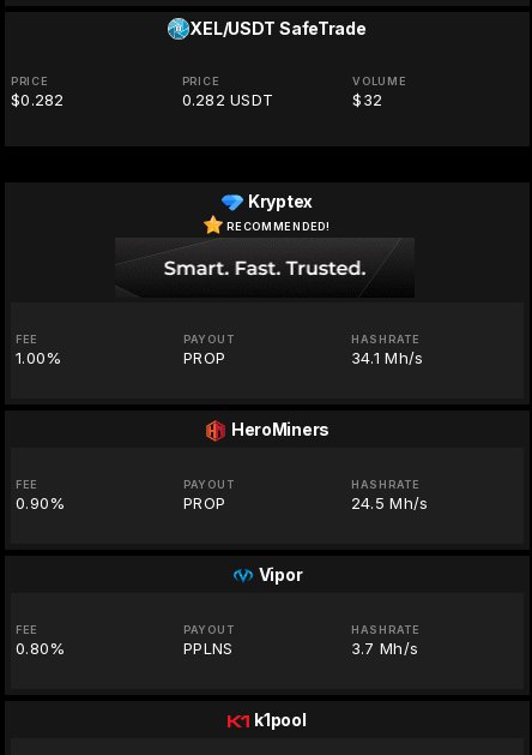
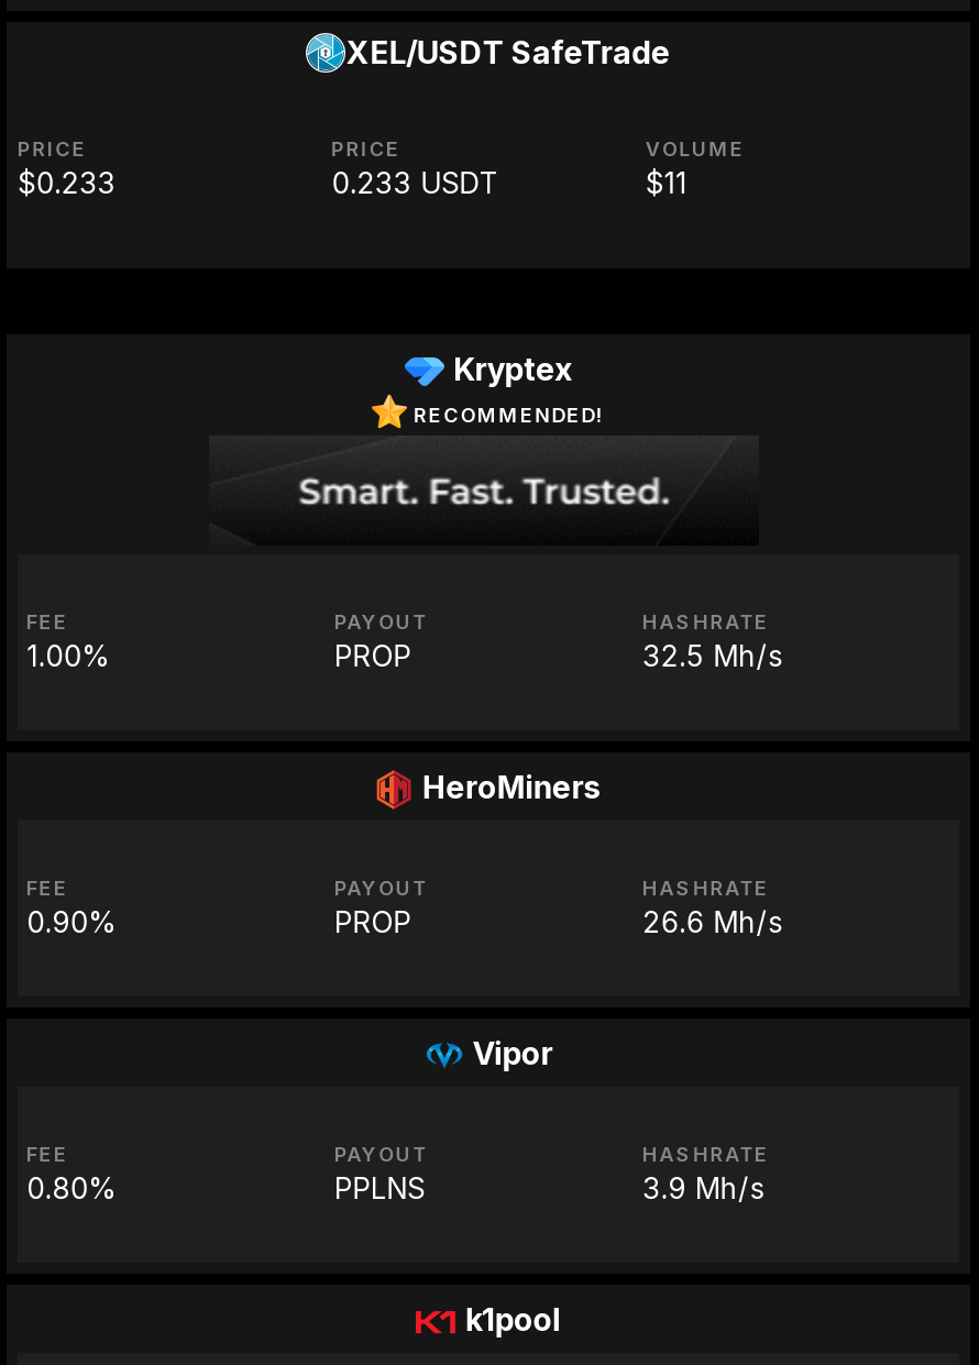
[11,91,64,110] $0.282 -> [18,166,116,201] $0.233
[182,91,274,110] 0.282 USDT -> [332,166,500,201] 0.233 USDT
[353,91,382,110] $32 -> [645,166,687,201] $11
[351,349,423,368] 34.1 Mh/s -> [642,639,784,674] 32.5 Mh/s
[351,494,428,513] 24.5 Mh/s -> [642,905,784,940] 26.6 Mh/s
[351,639,418,658] 3.7 Mh/s -> [642,1171,766,1206] 3.9 Mh/s

